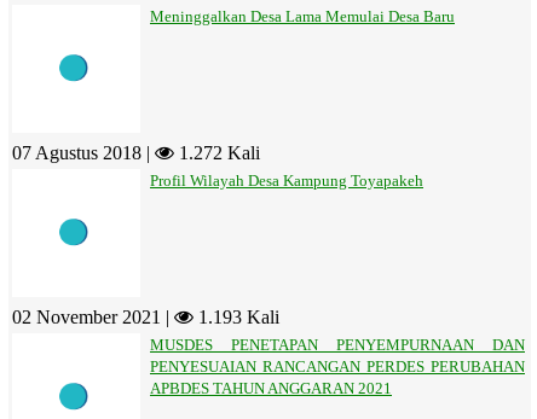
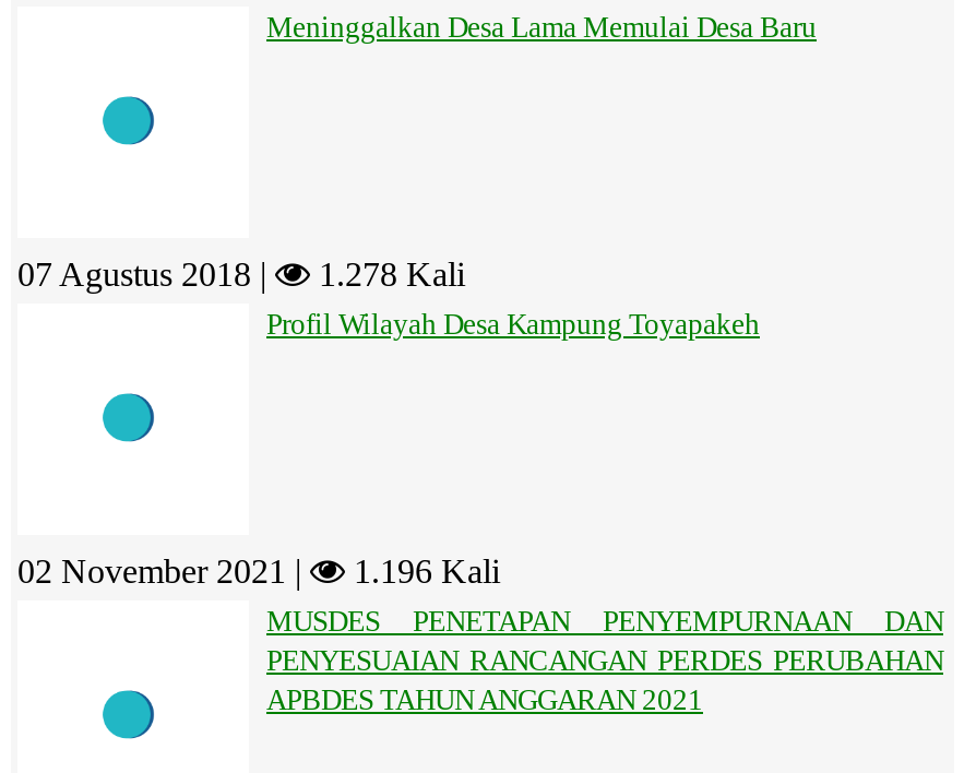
[174,142,260,163] 1.272 Kali -> [310,255,465,292] 1.278 Kali
[194,306,279,327] 1.193 Kali -> [345,552,500,589] 1.196 Kali

